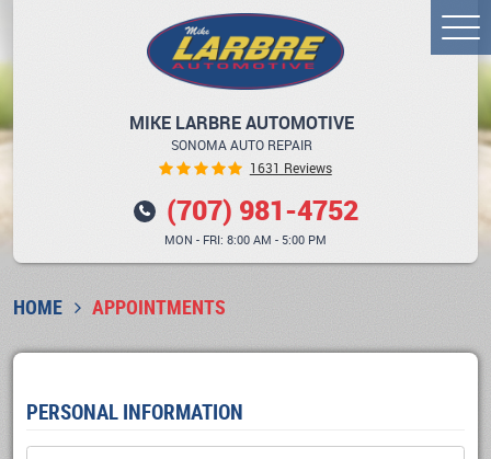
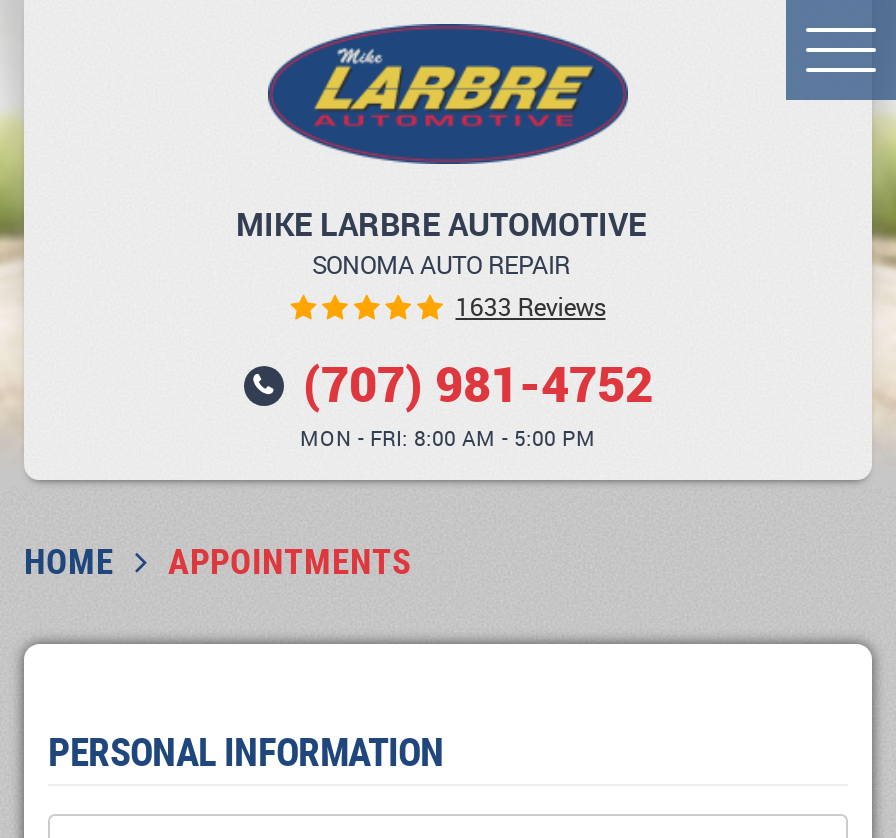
[250,159,332,178] 1631 Reviews -> [456,291,606,325] 1633 Reviews

